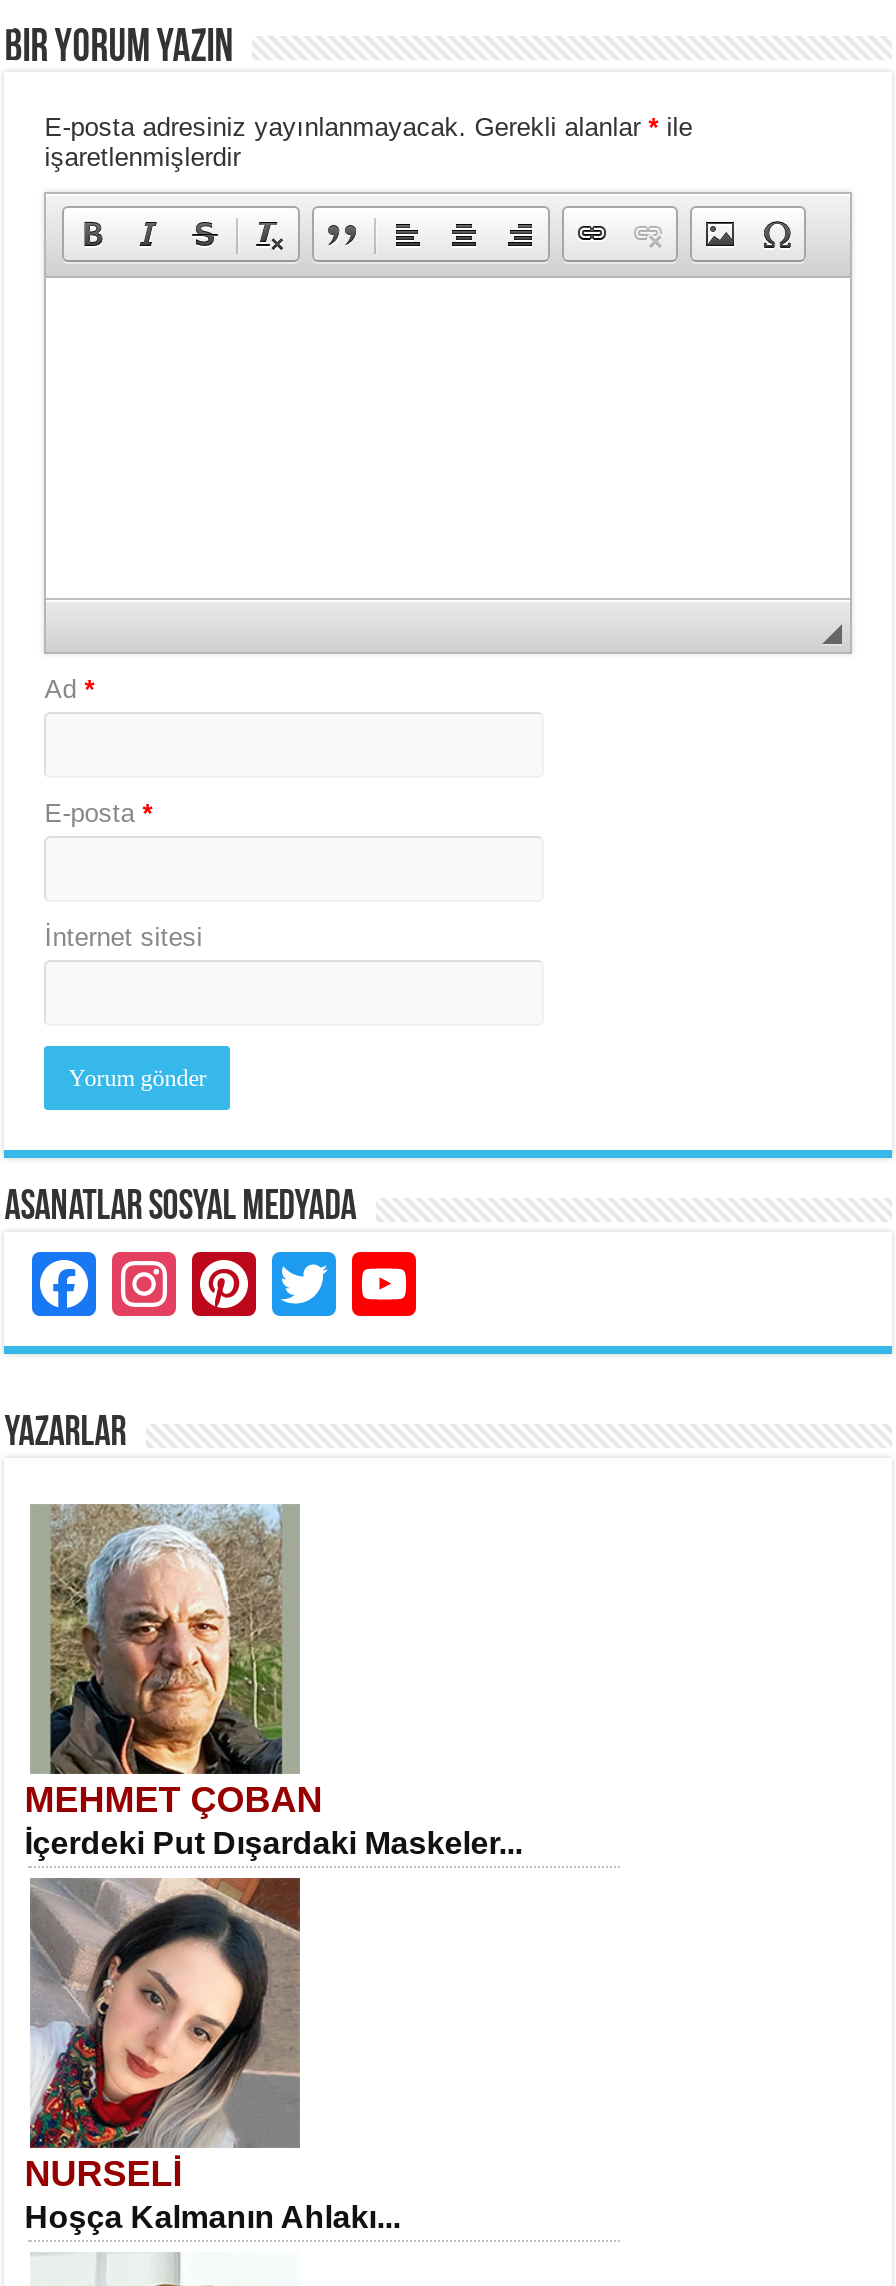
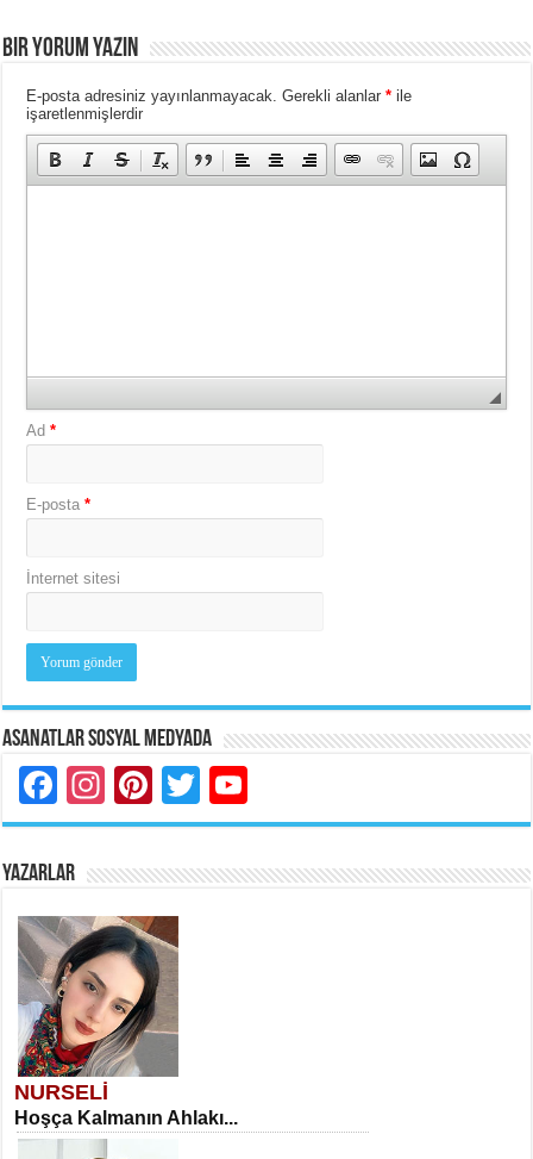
[24,1504,522,1860] [image] | MEHMET ÇOBAN | İçerdeki Put Dışardaki Maskeler... -> none

